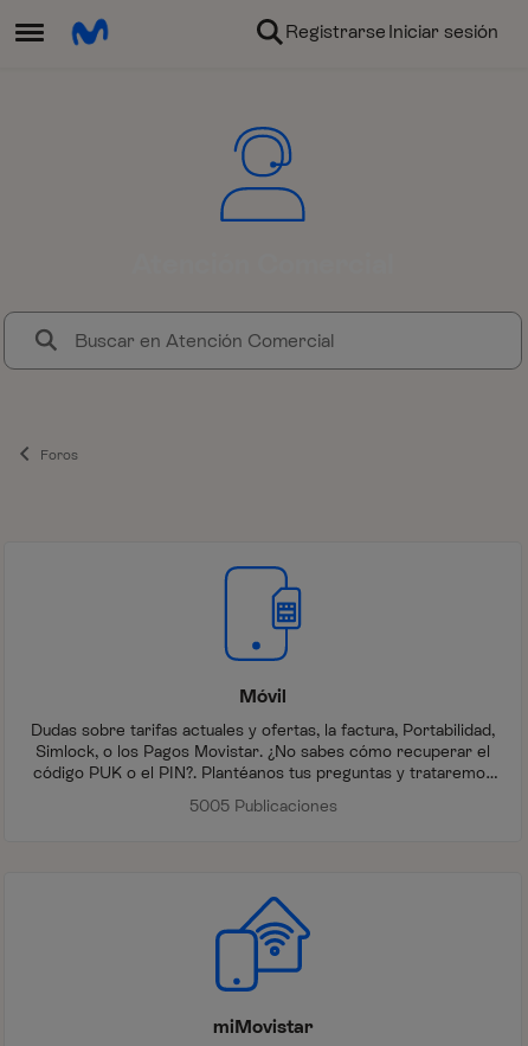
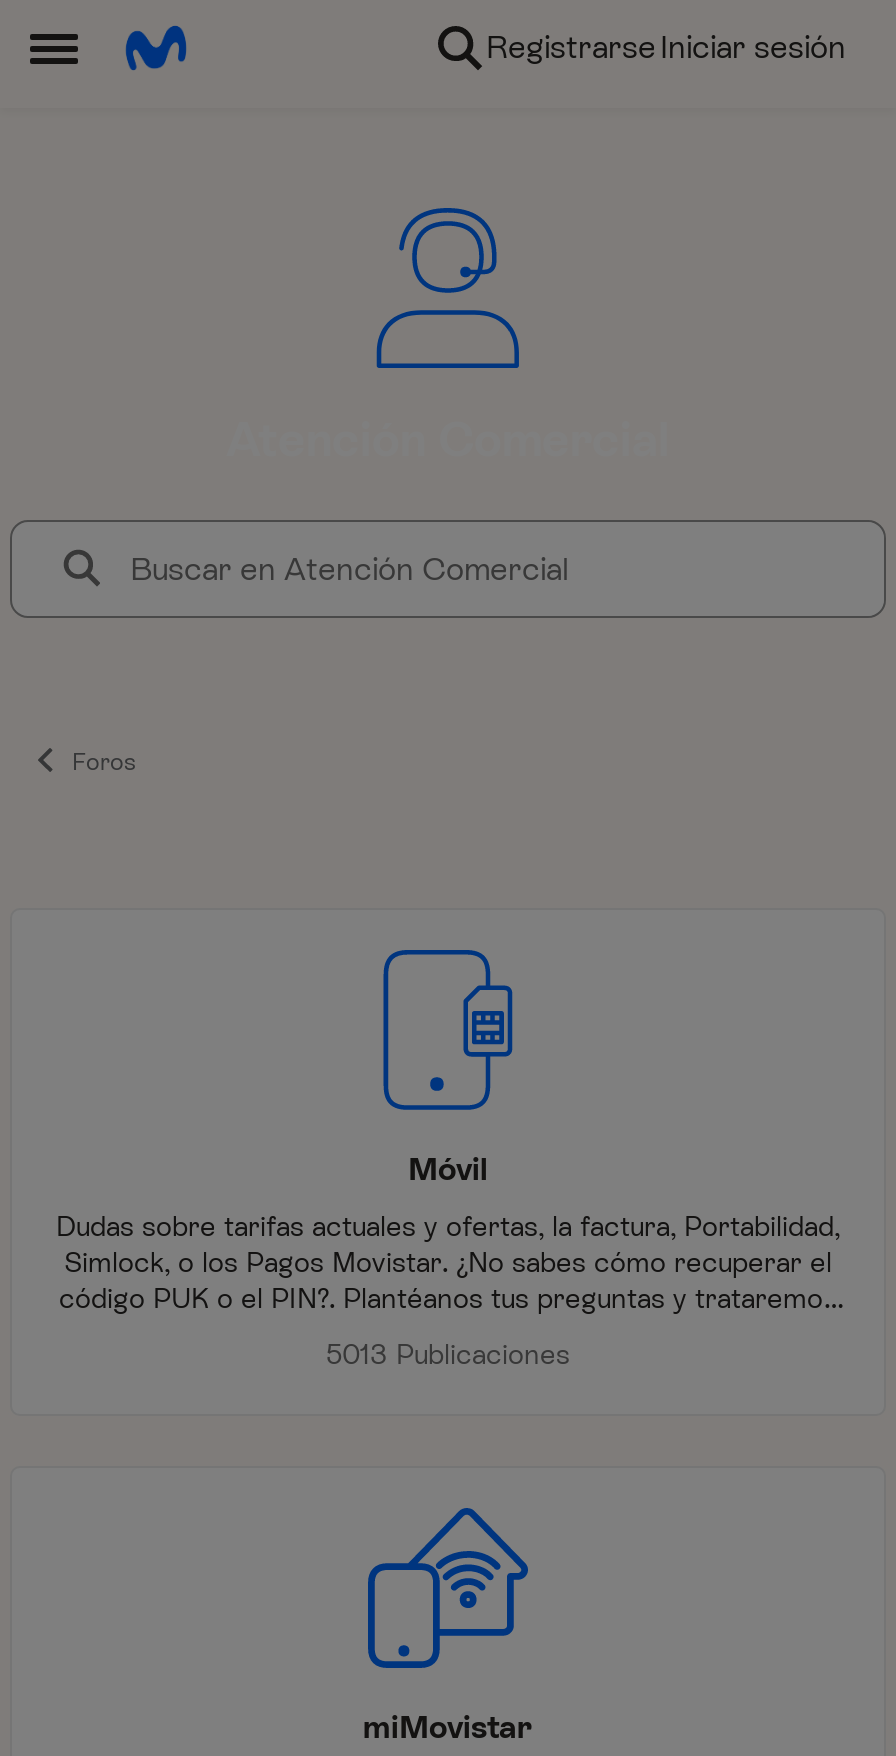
[189,796,337,816] 5005 Publicaciones -> [326,1338,570,1372] 5013 Publicaciones

